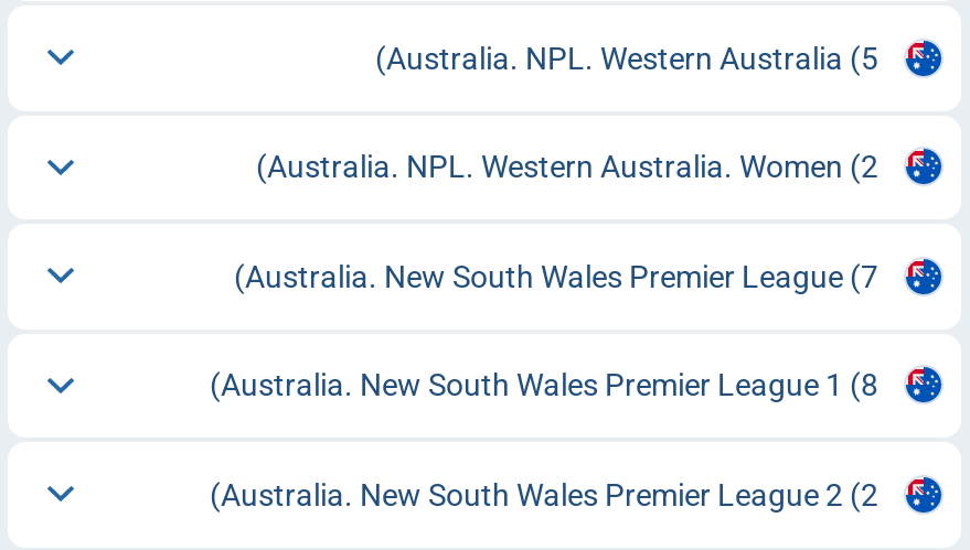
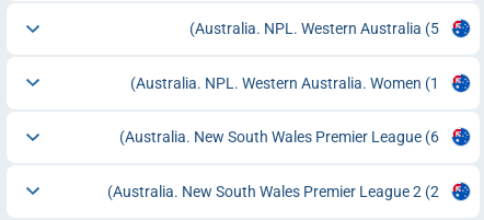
[221,149,878,403] Australia. NPL. Western Australia. Women (2) | Australia. New South Wales Premier League (7) | Australia. New South Wales Premier League 1 (8) -> [124,74,439,146] Australia. NPL. Western Australia. Women (1) | Australia. New South Wales Premier League (6)

